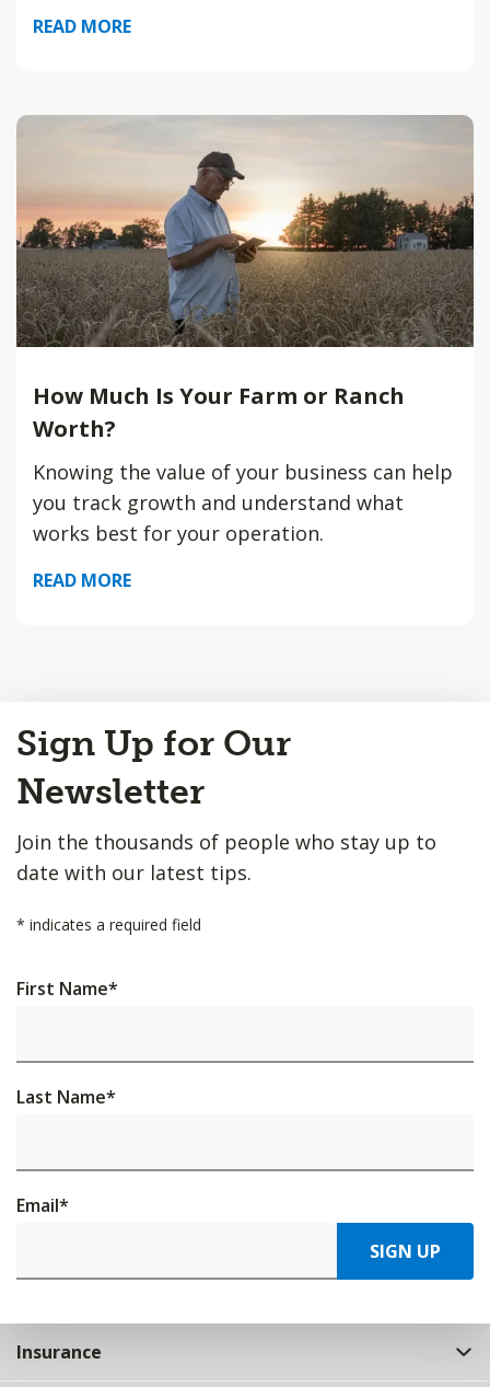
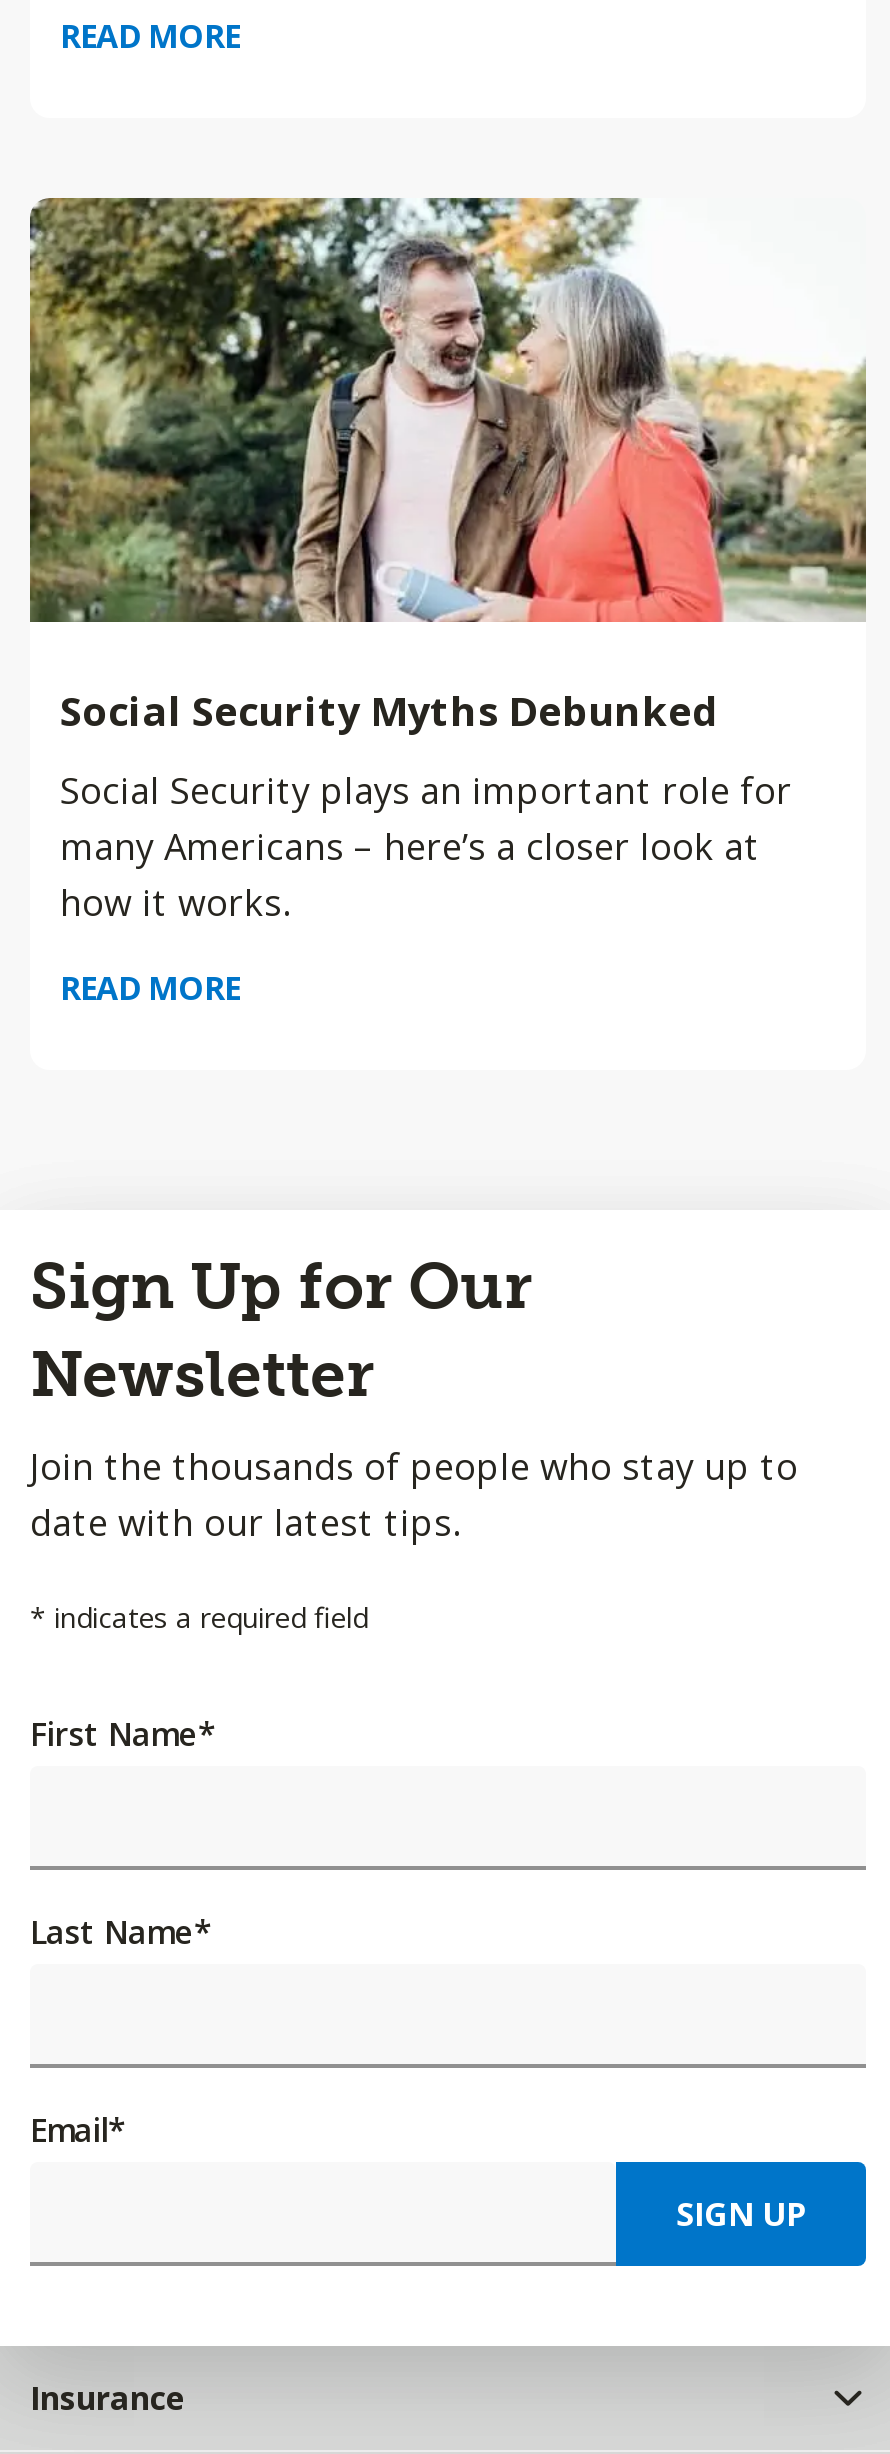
[16,115,475,443] [image] | How Much Is Your Farm or Ranch | Worth? -> [30,198,866,738] [image] | Social Security Myths Debunked
[33,459,453,546] Knowing the value of your business can help | you track growth and understand what | works best for your operation. -> [60,766,792,926] Social Security plays an important role for | many Americans – here’s a closer look at | how it works.

